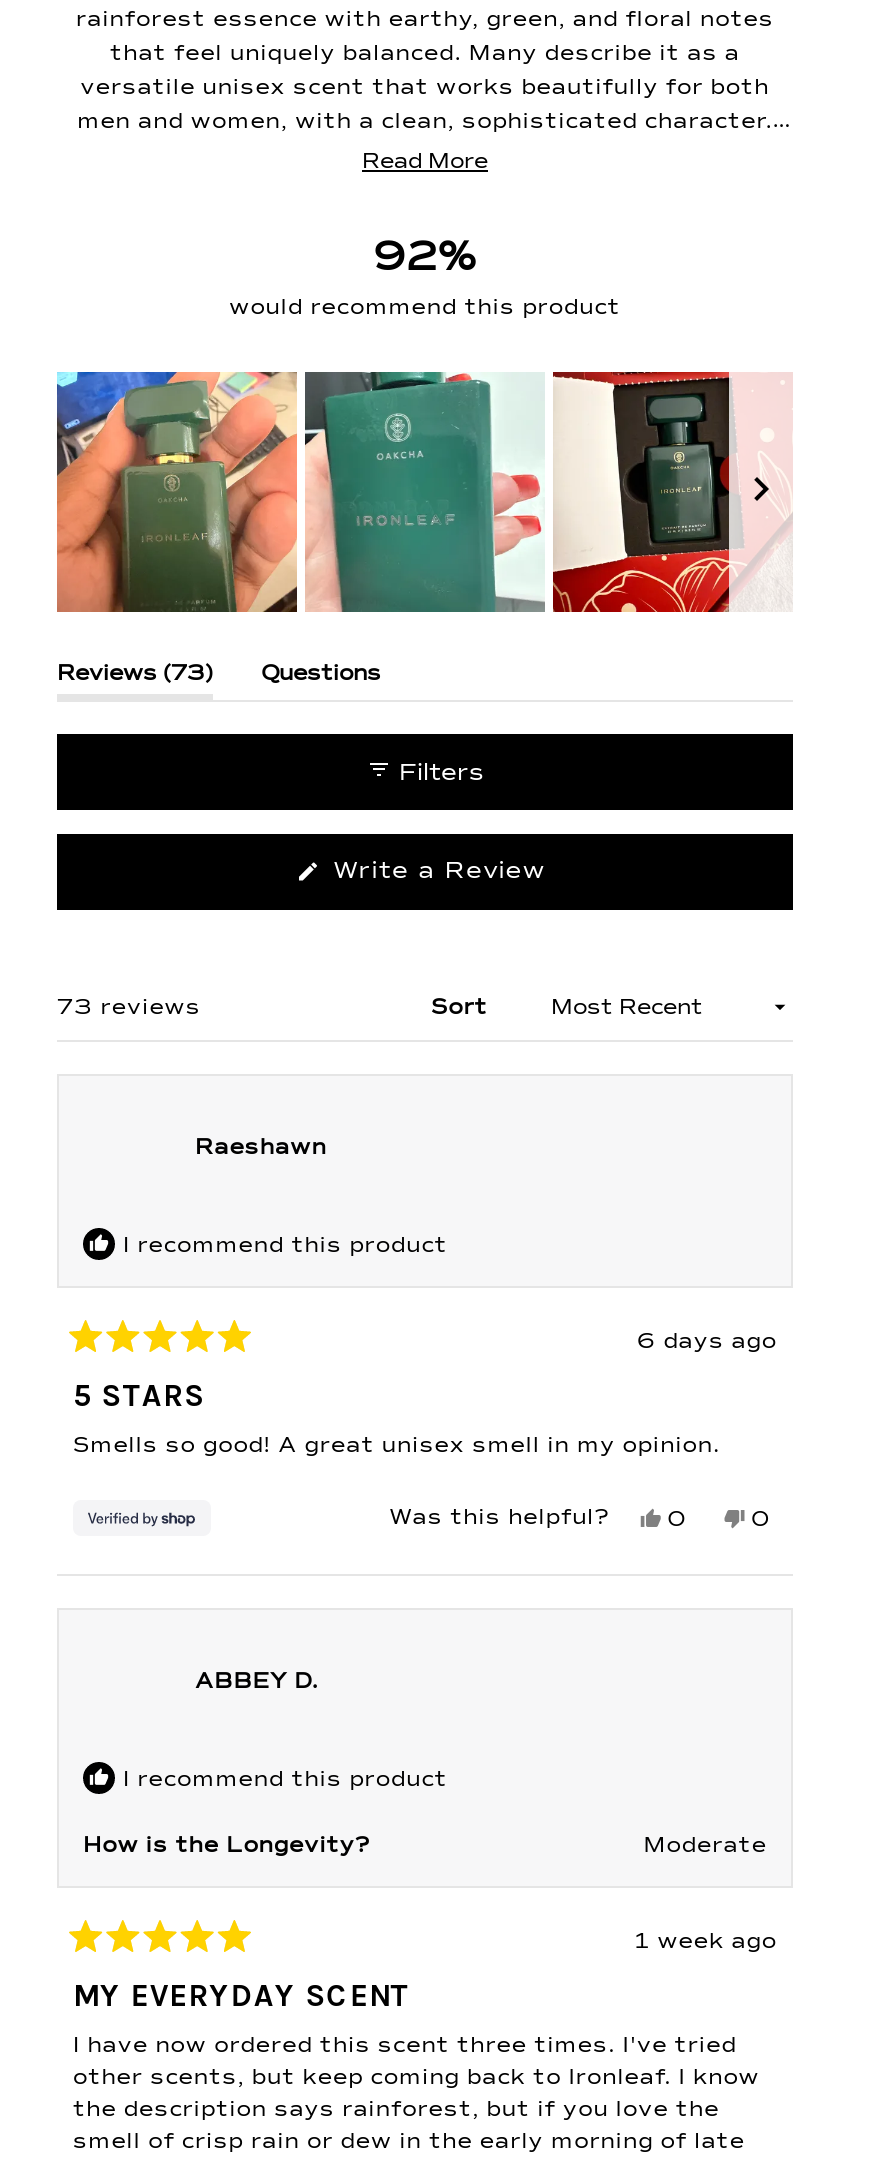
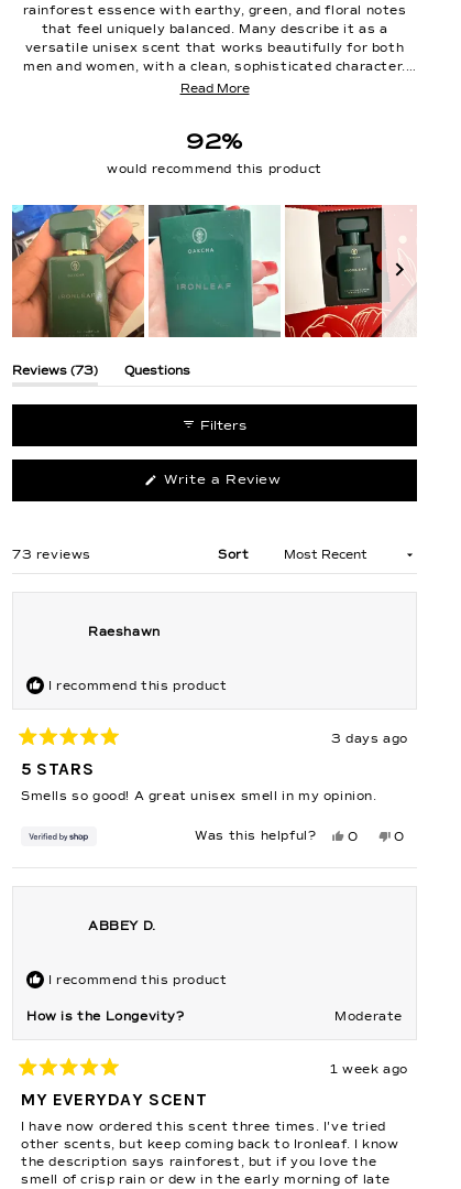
[637,1329,777,1351] 6 days ago -> [331,732,408,745] 3 days ago

